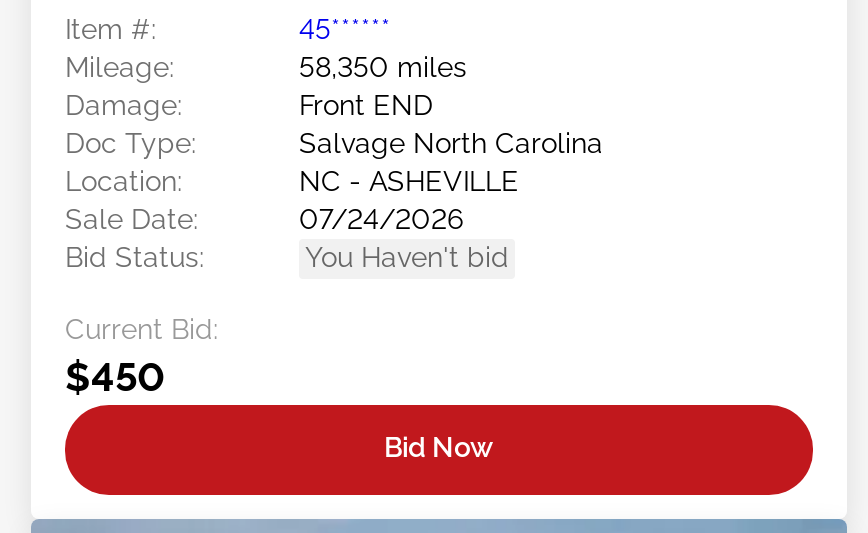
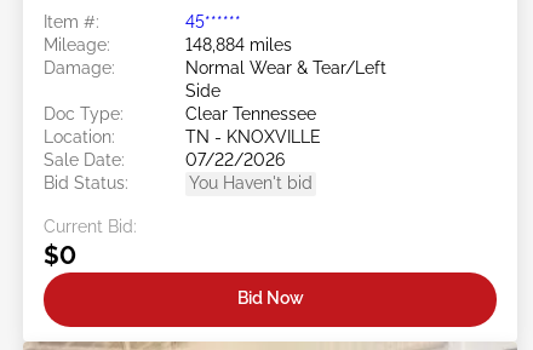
[299,51,467,83] 58,350 miles -> [185,35,292,54] 148,884 miles
[299,89,433,121] Front END -> [185,58,386,100] Normal Wear & Tear/Left | Side
[299,127,603,159] Salvage North Carolina -> [185,104,316,123] Clear Tennessee
[299,165,519,197] NC - ASHEVILLE -> [185,127,321,146] TN - KNOXVILLE
[299,203,463,235] 07/24/2026 -> [185,150,285,169] 07/22/2026
[65,353,165,401] $450 -> [44,241,76,270] $0

